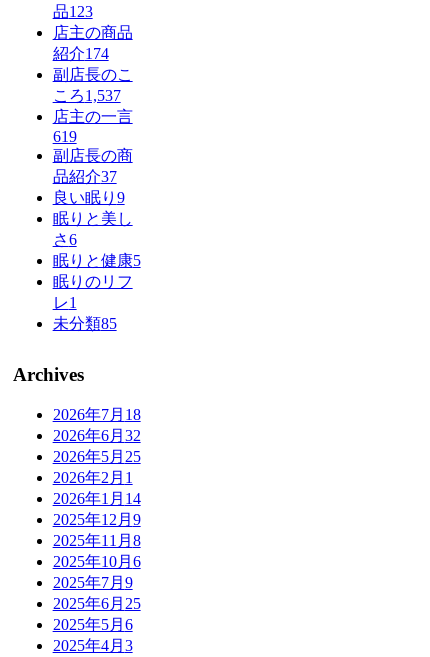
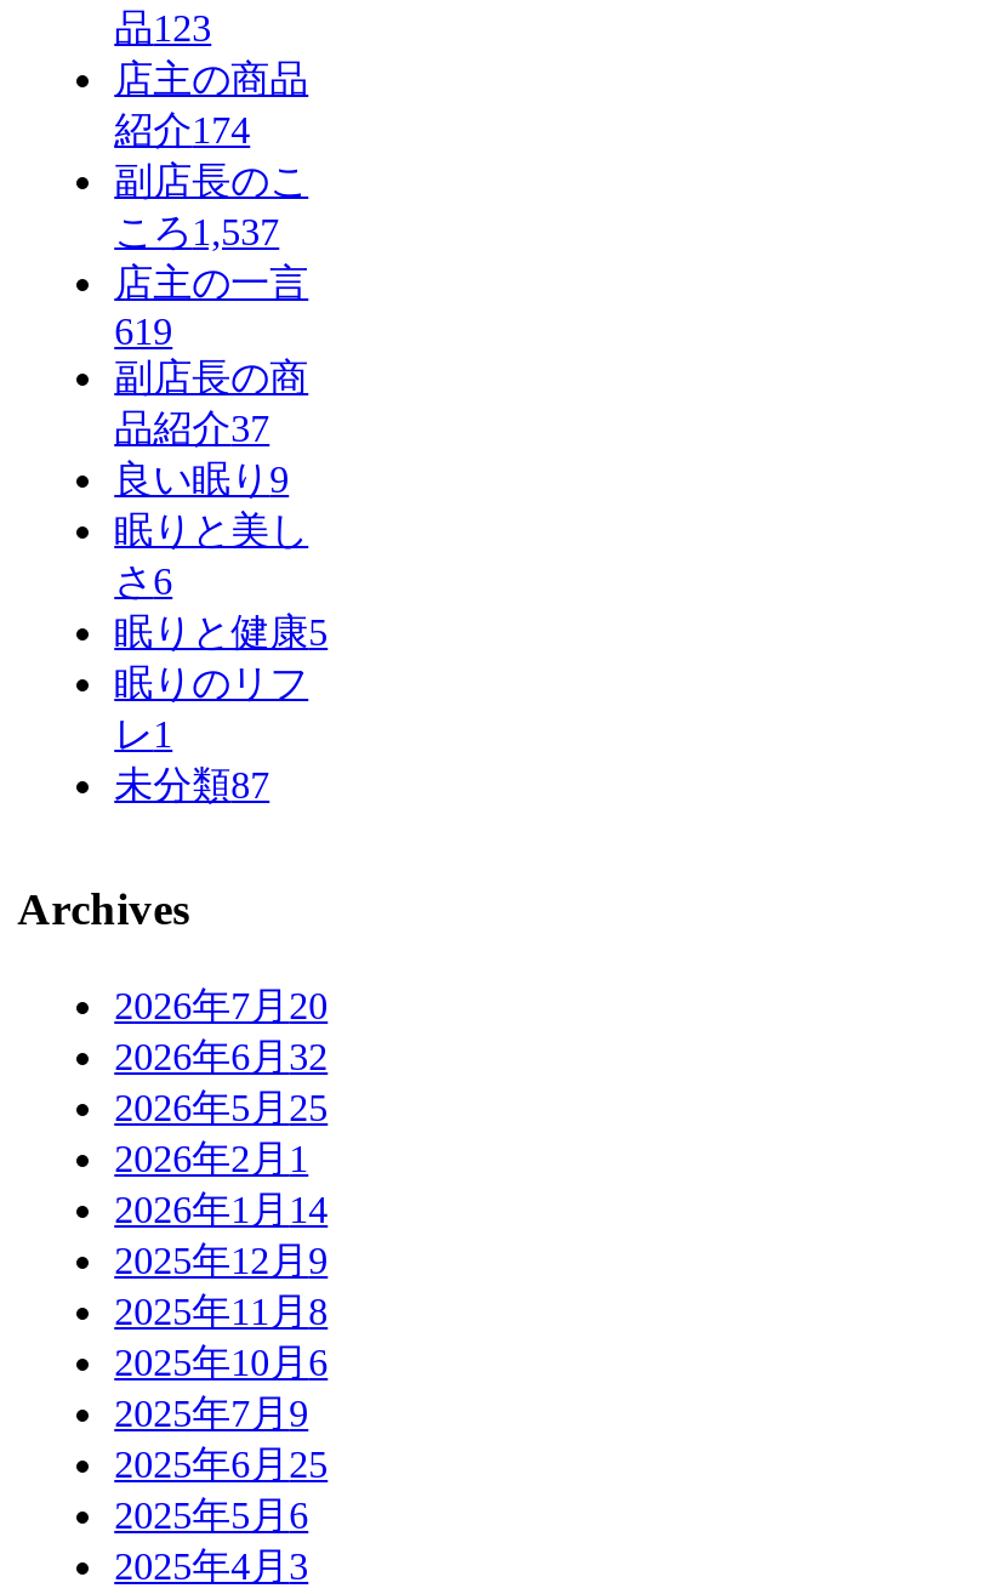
[53,315,117,332] 未分類85 -> [114,765,270,807] 未分類87
[53,406,141,423] 2026年7月18 -> [114,985,328,1026] 2026年7月20

